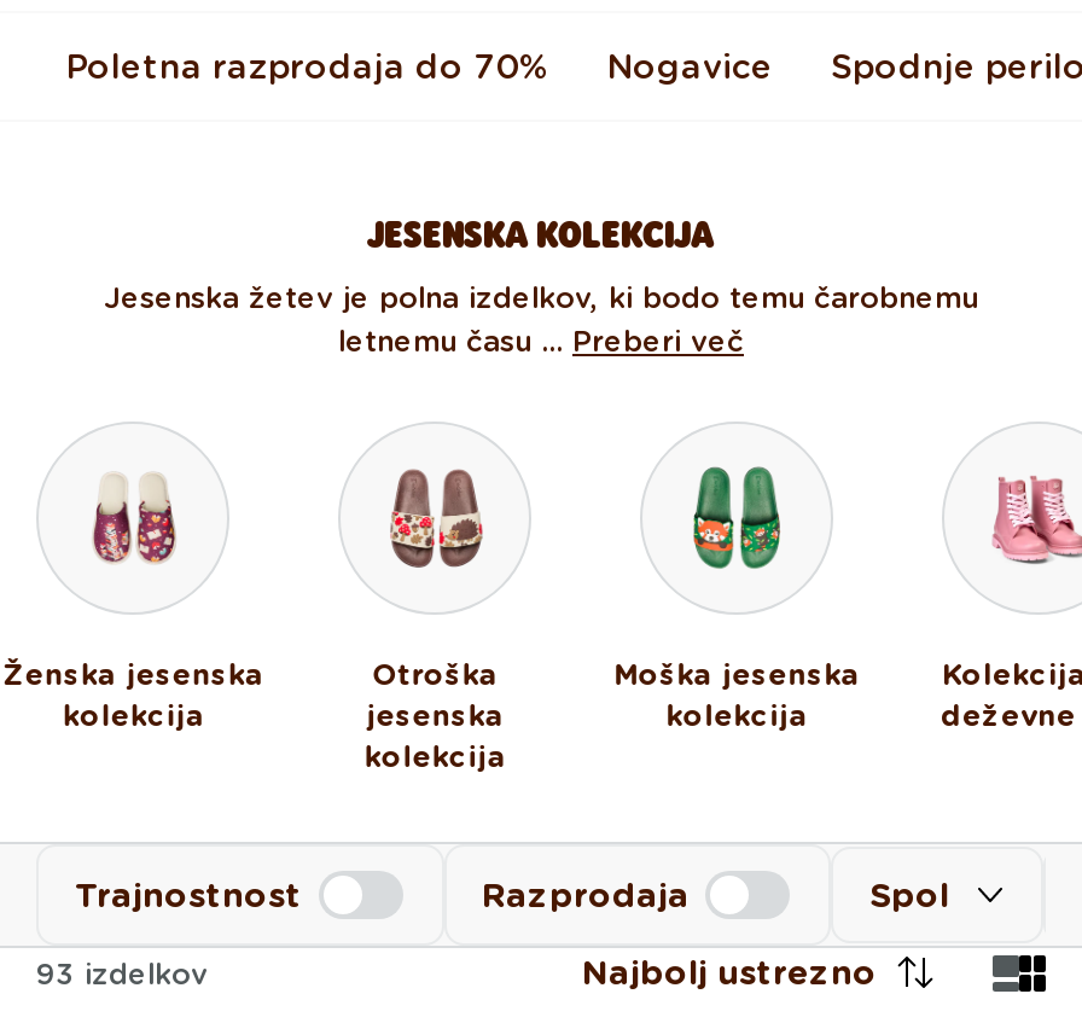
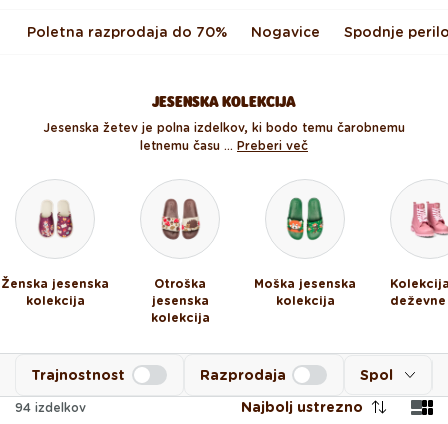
[36,954,208,990] 93 izdelkov -> [15,399,86,414] 94 izdelkov

